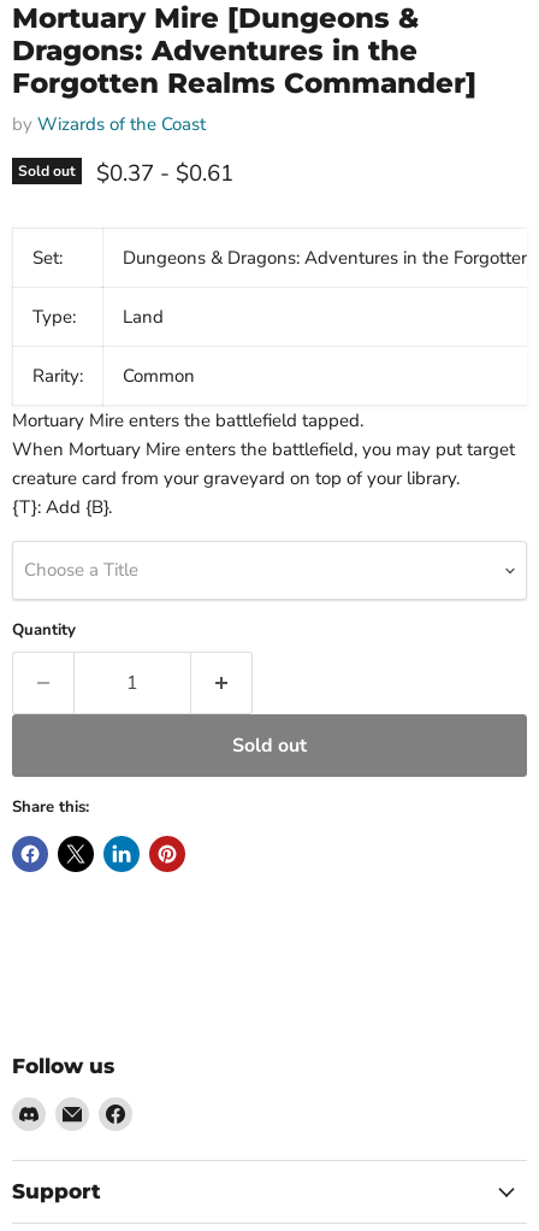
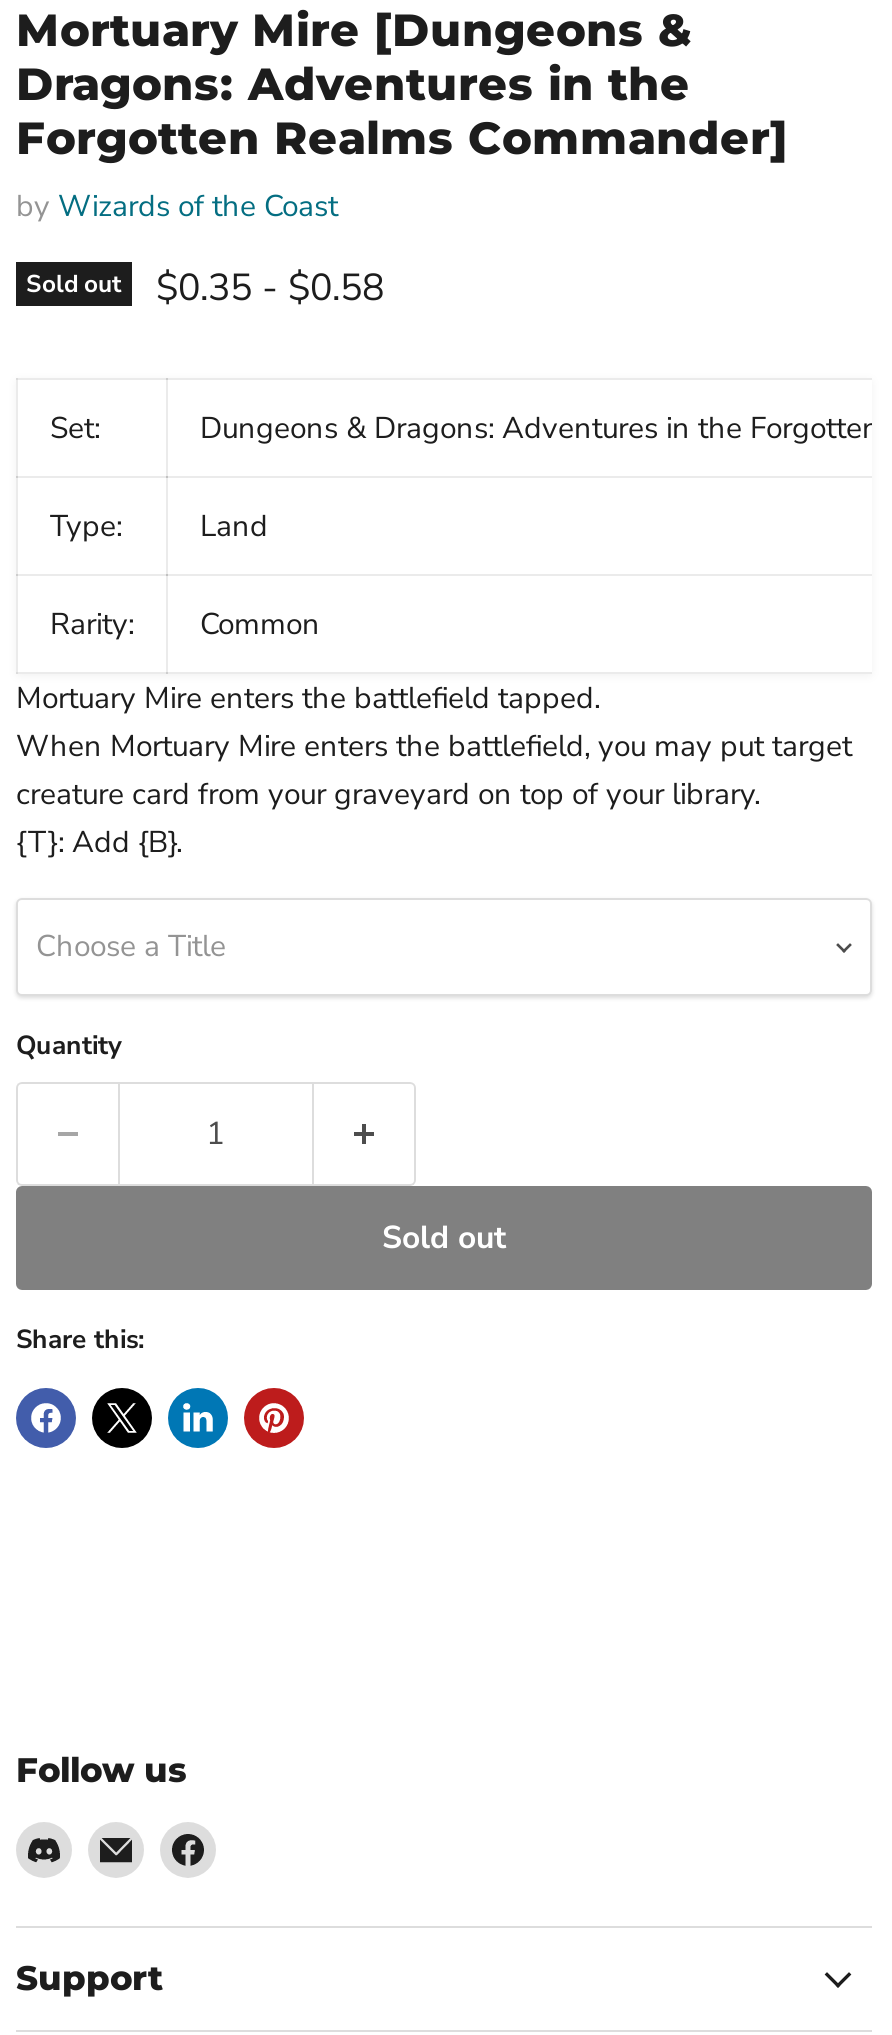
[18,158,233,189] Sold out $0.37 - $0.61 -> [26,262,384,314] Sold out $0.35 - $0.58

